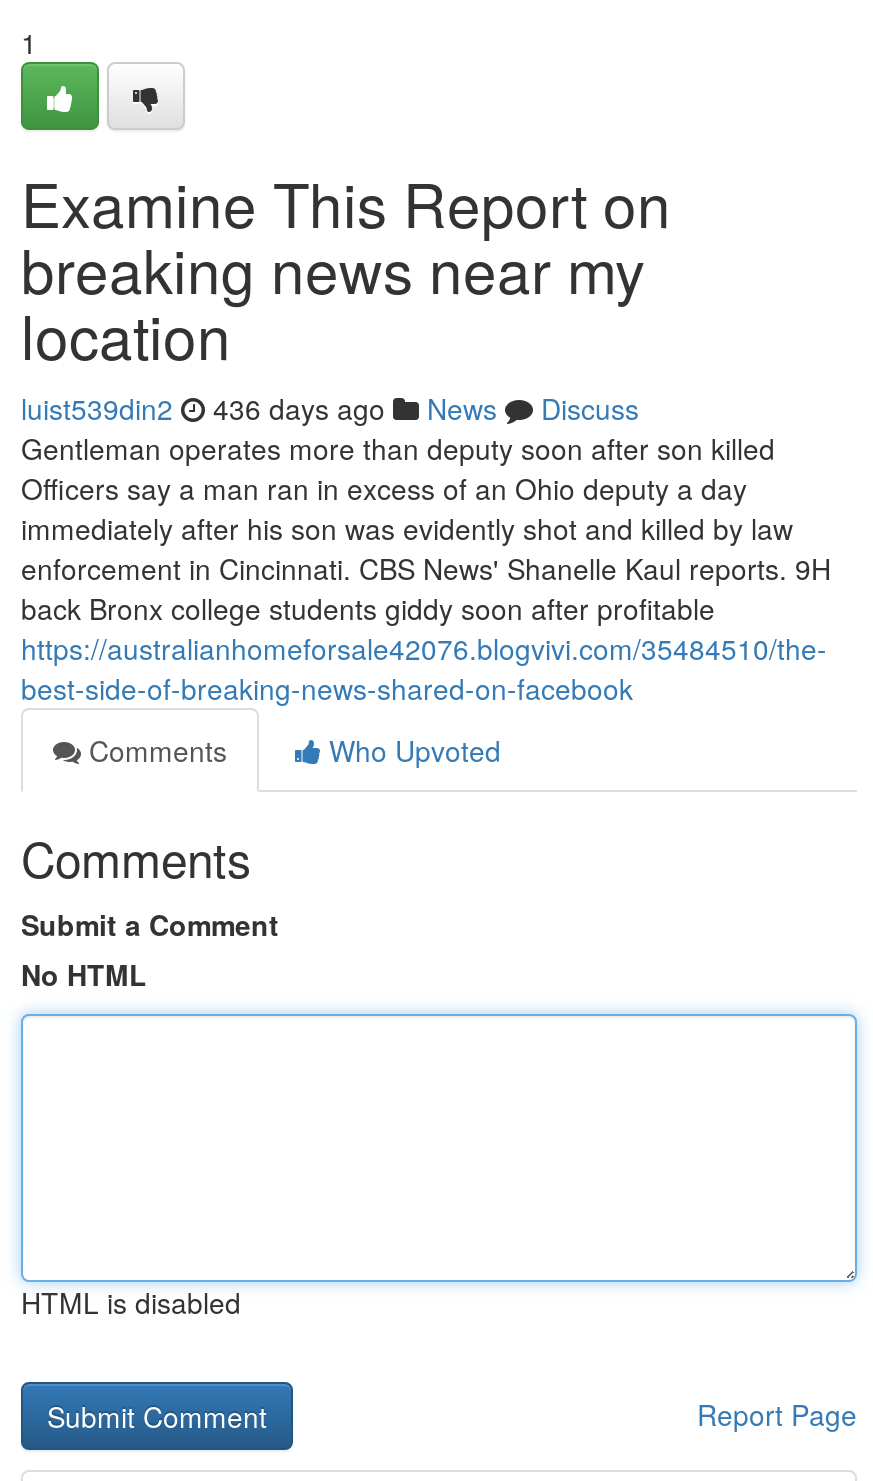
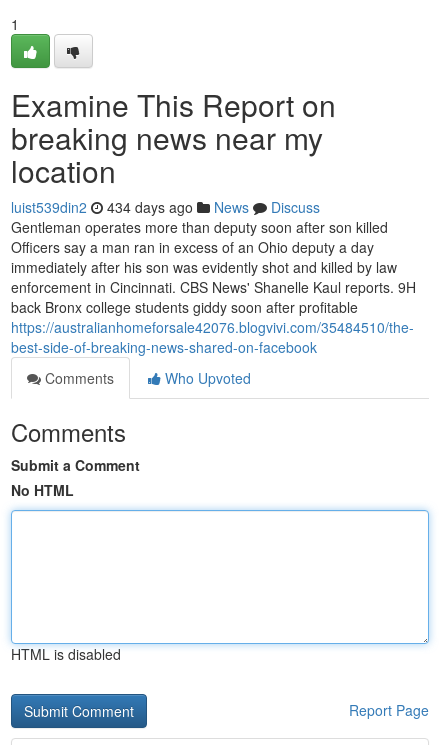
[21,388,639,428] luist539din2 436 days ago News Discuss -> [11,197,320,217] luist539din2 434 days ago News Discuss

